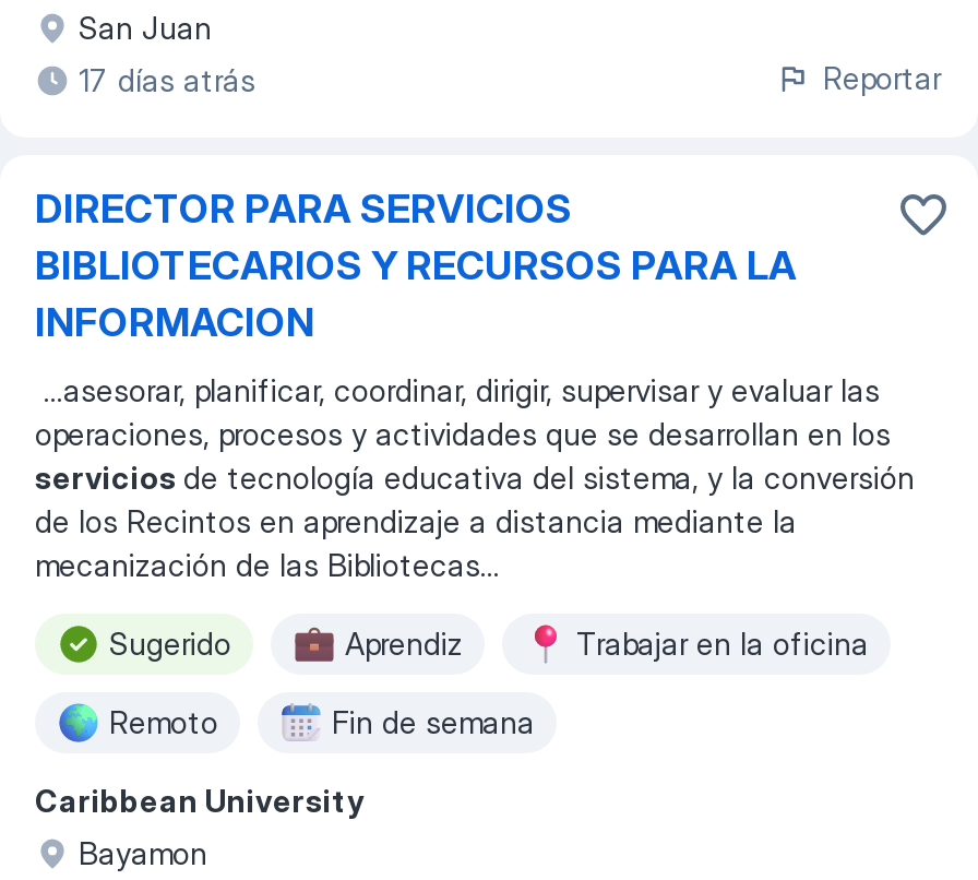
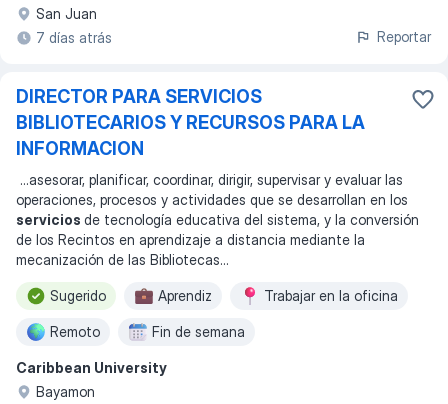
[79,61,255,98] 17 días atrás -> [36,29,112,46] 7 días atrás

